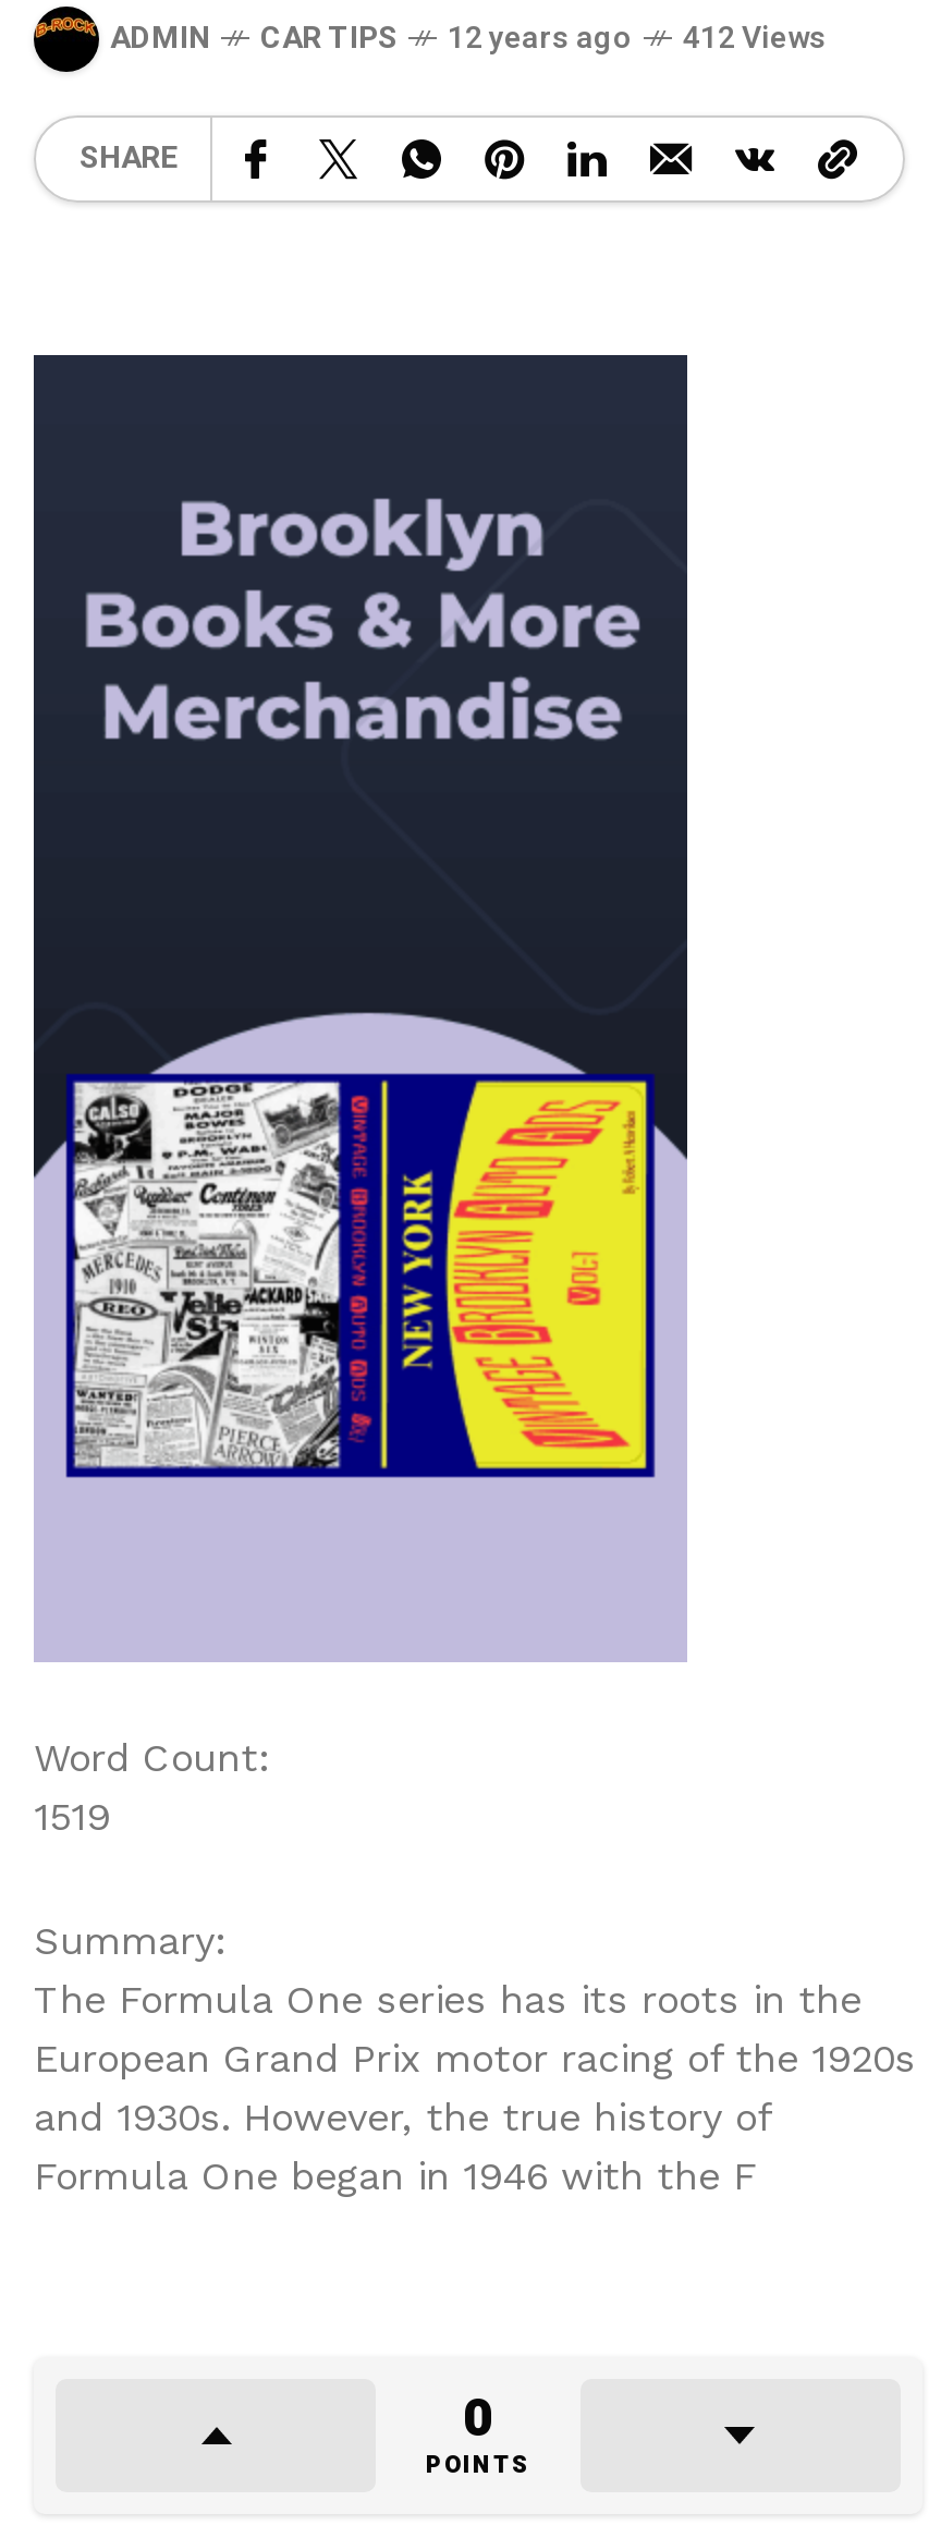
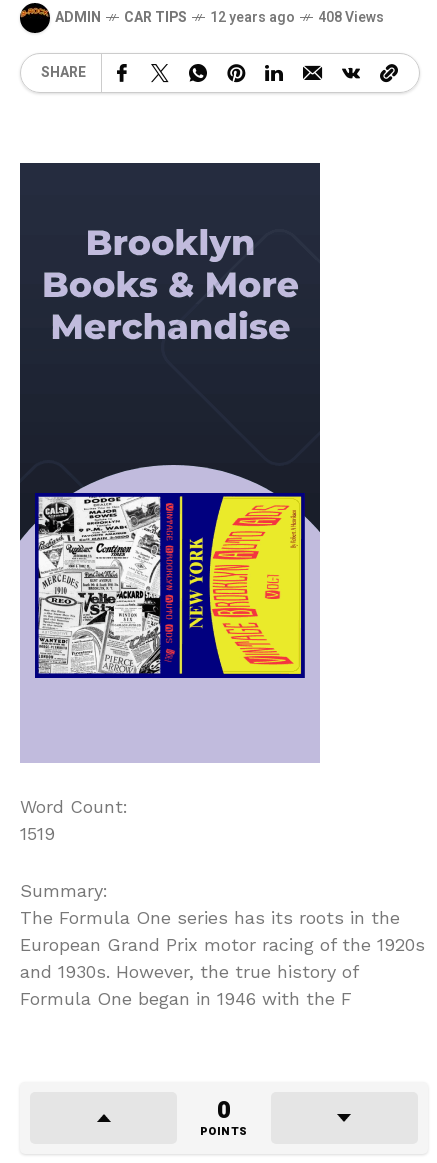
[110,16,827,62] ADMIN CAR TIPS 12 years ago 412 Views -> [55,7,384,28] ADMIN CAR TIPS 12 years ago 408 Views

